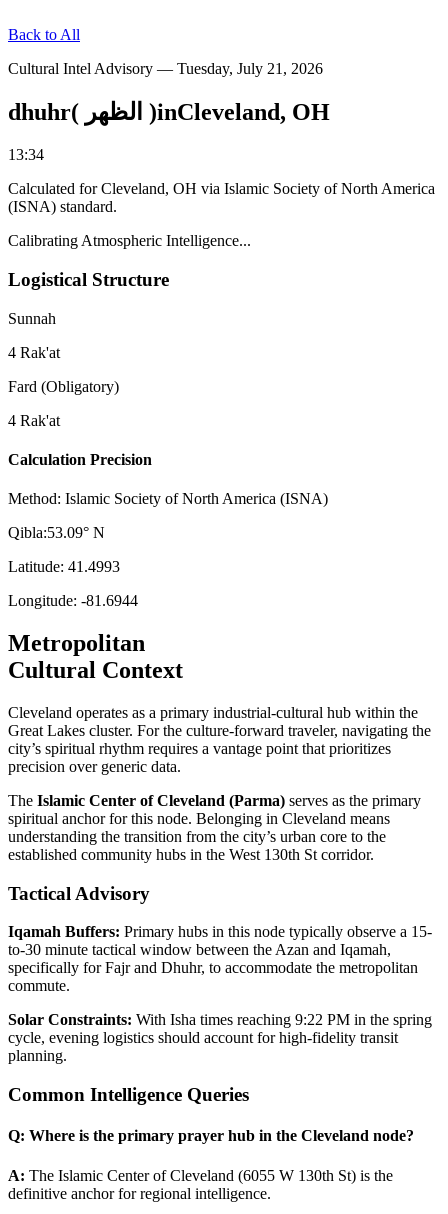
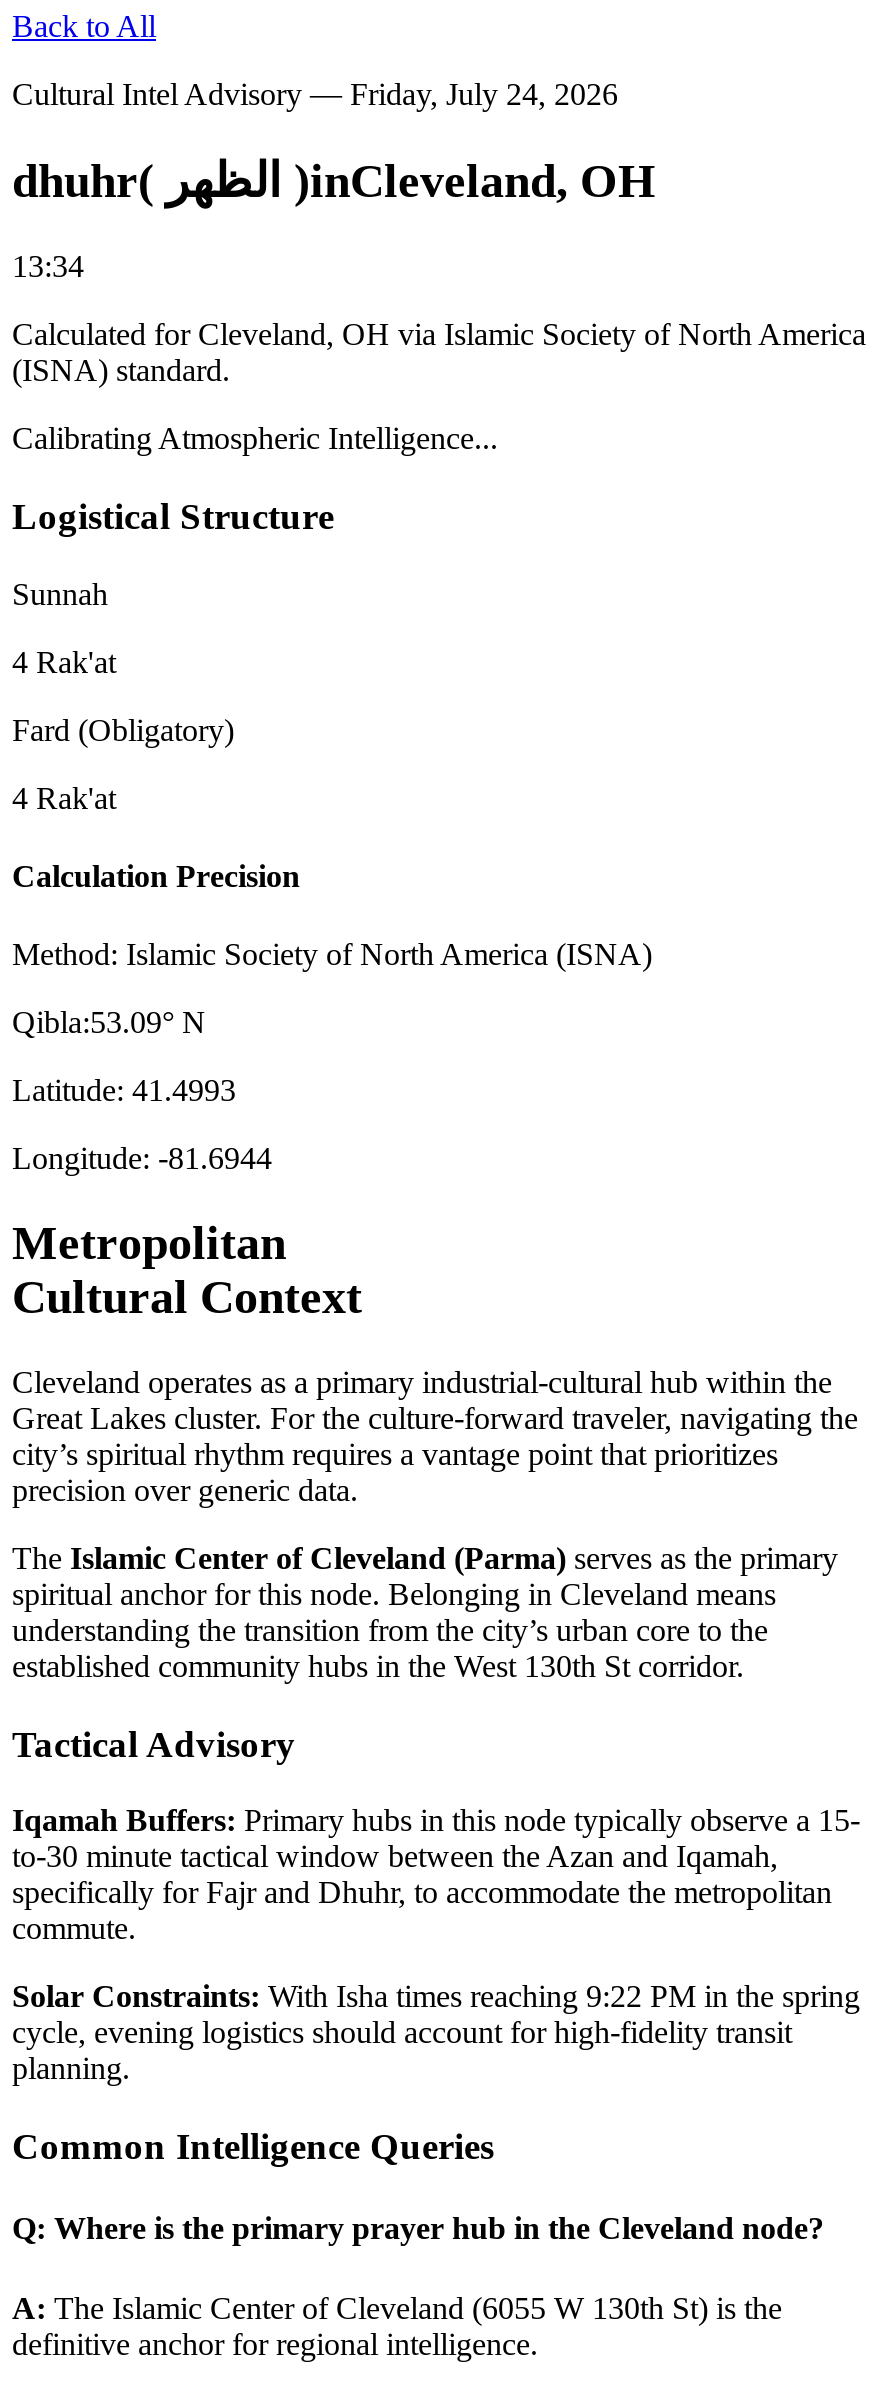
[8,60,323,77] Cultural Intel Advisory — Tuesday, July 21, 2026 -> [12,78,618,112] Cultural Intel Advisory — Friday, July 24, 2026

